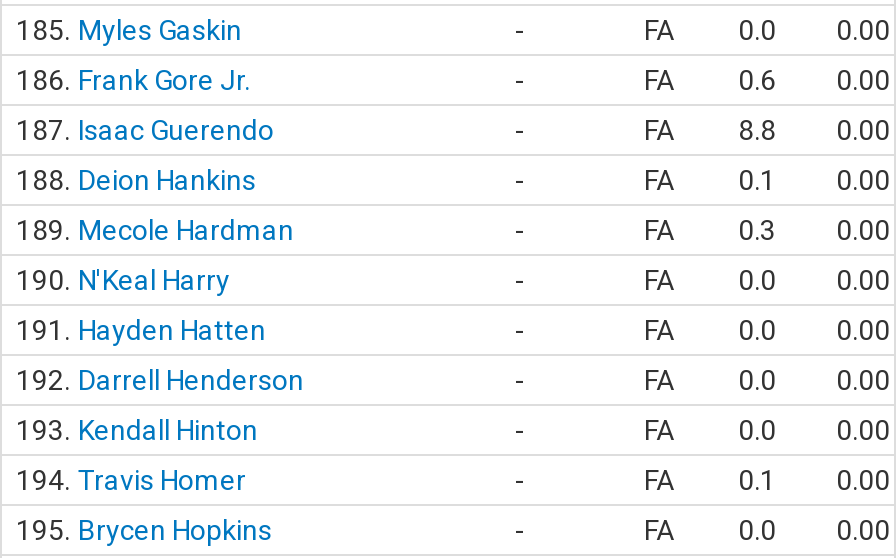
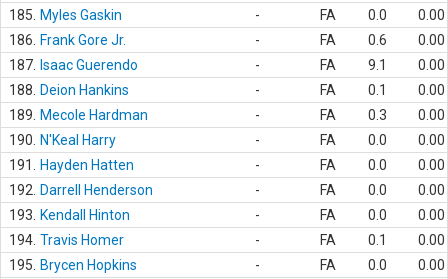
[644,114,890,146] FA 8.8 0.00 -> [320,57,445,73] FA 9.1 0.00

